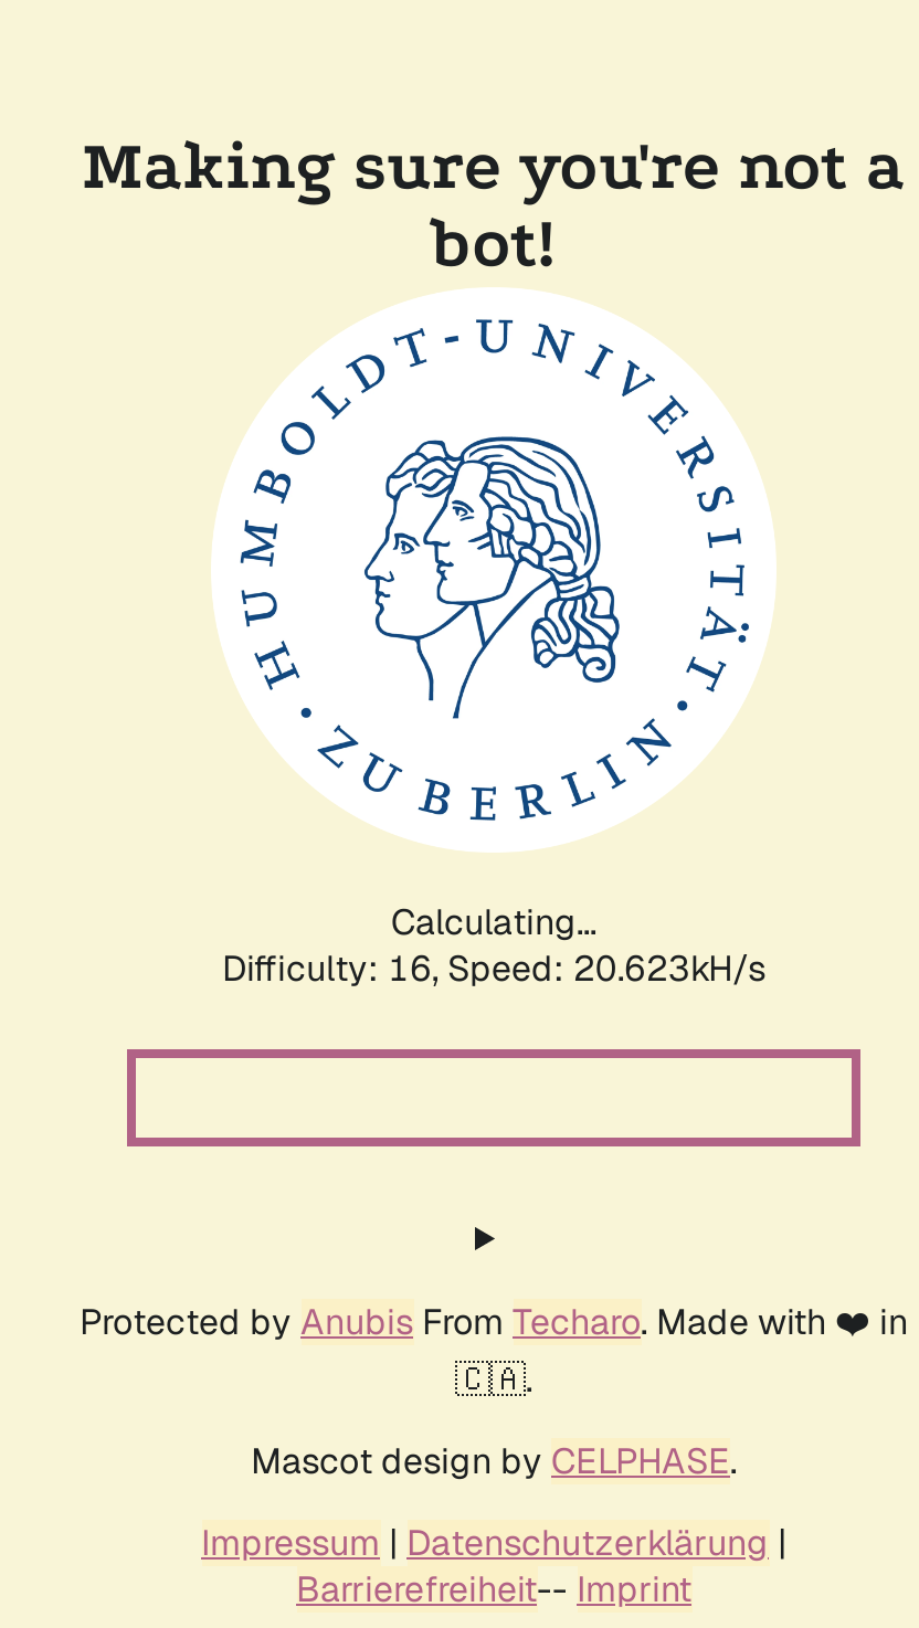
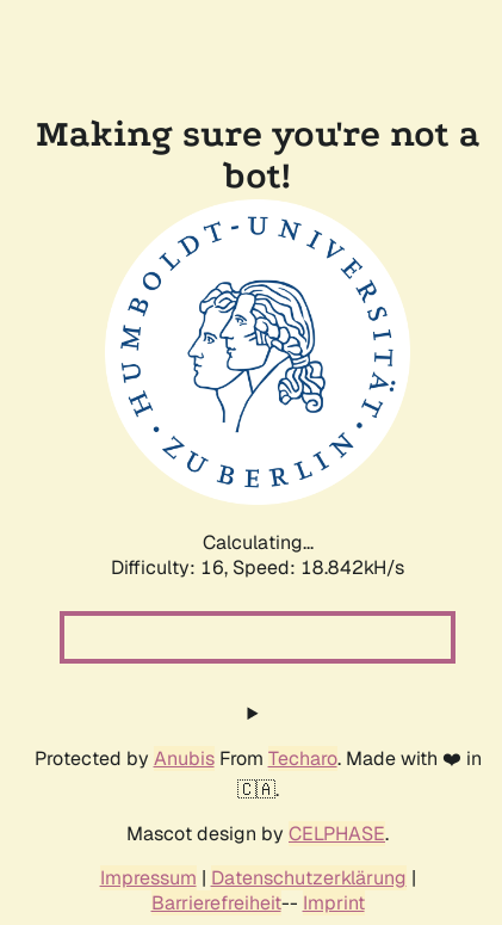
[222,945,765,992] Difficulty: 16, Speed: 20.623kH/s -> [111,555,404,580] Difficulty: 16, Speed: 18.842kH/s

